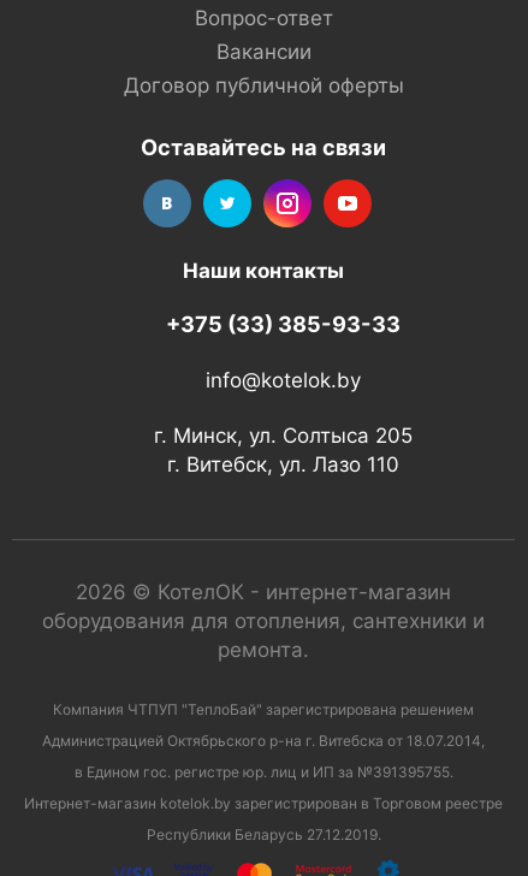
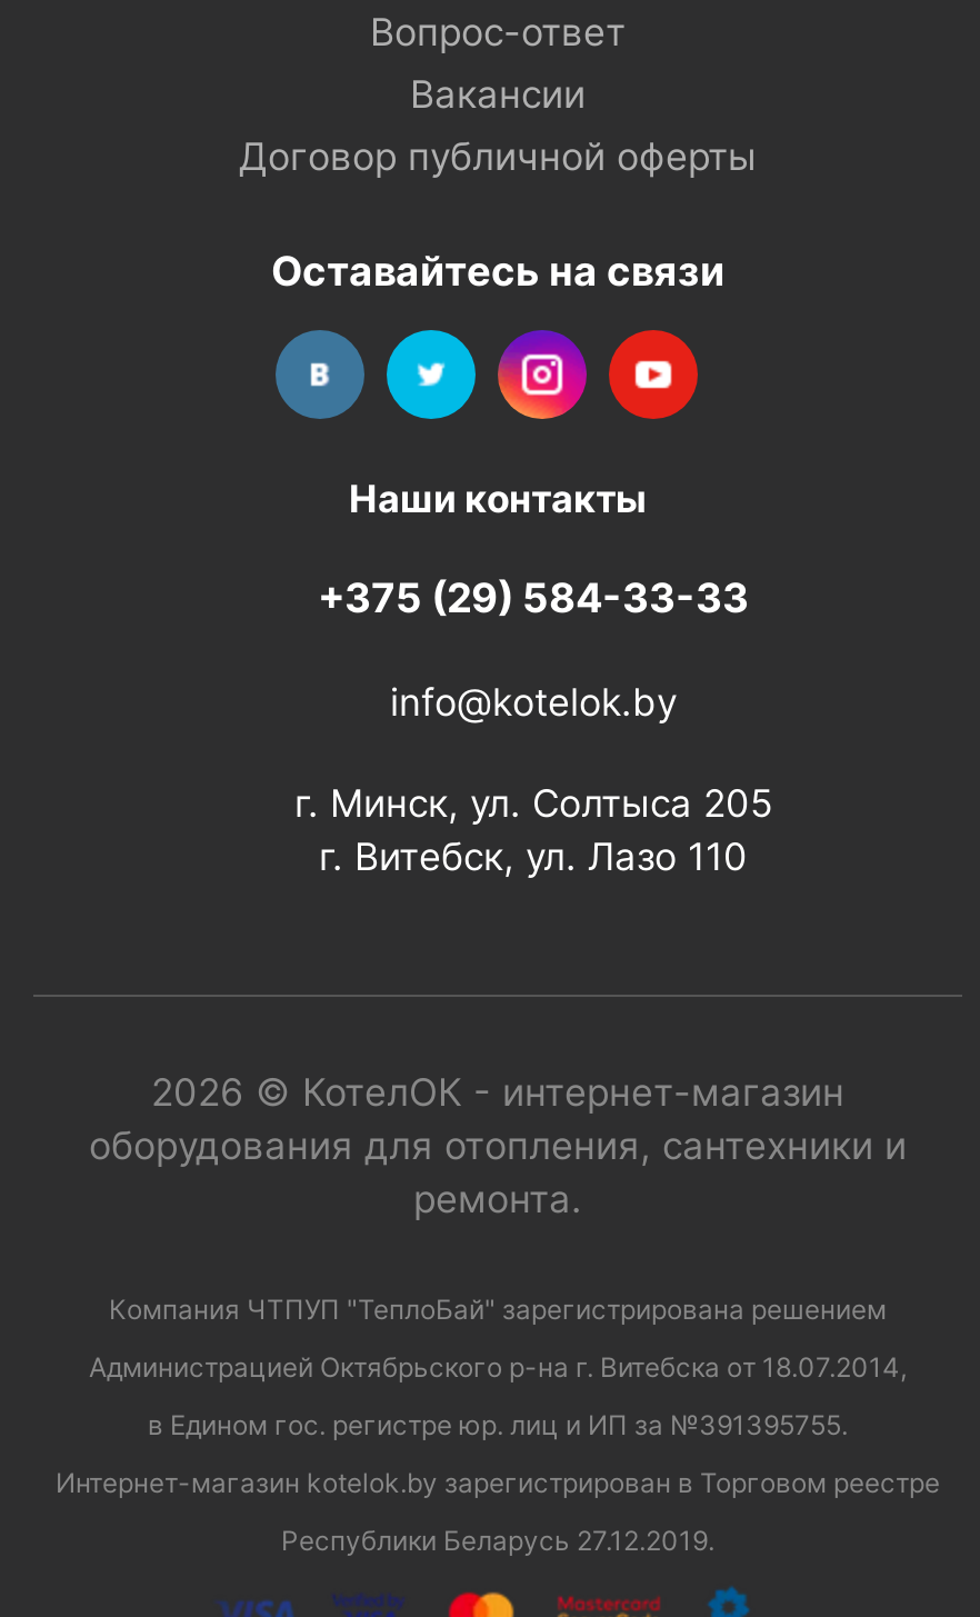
[165,310,400,337] +375 (33) 385-93-33 -> [318,572,749,621] +375 (29) 584-33-33

